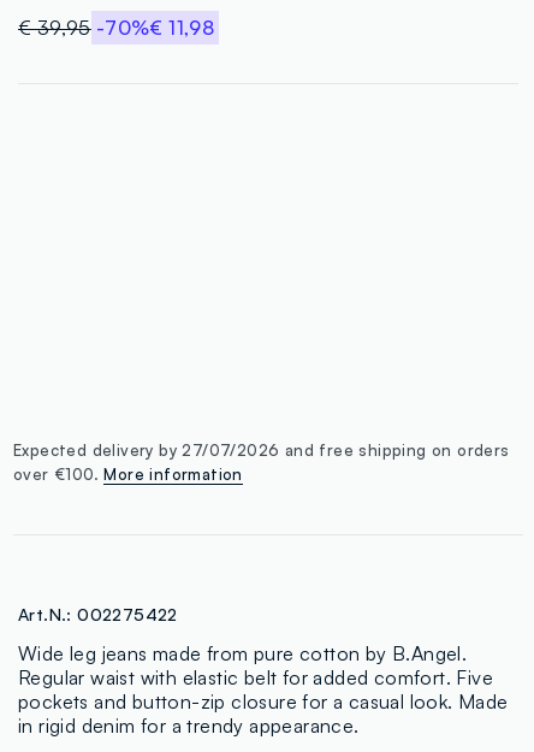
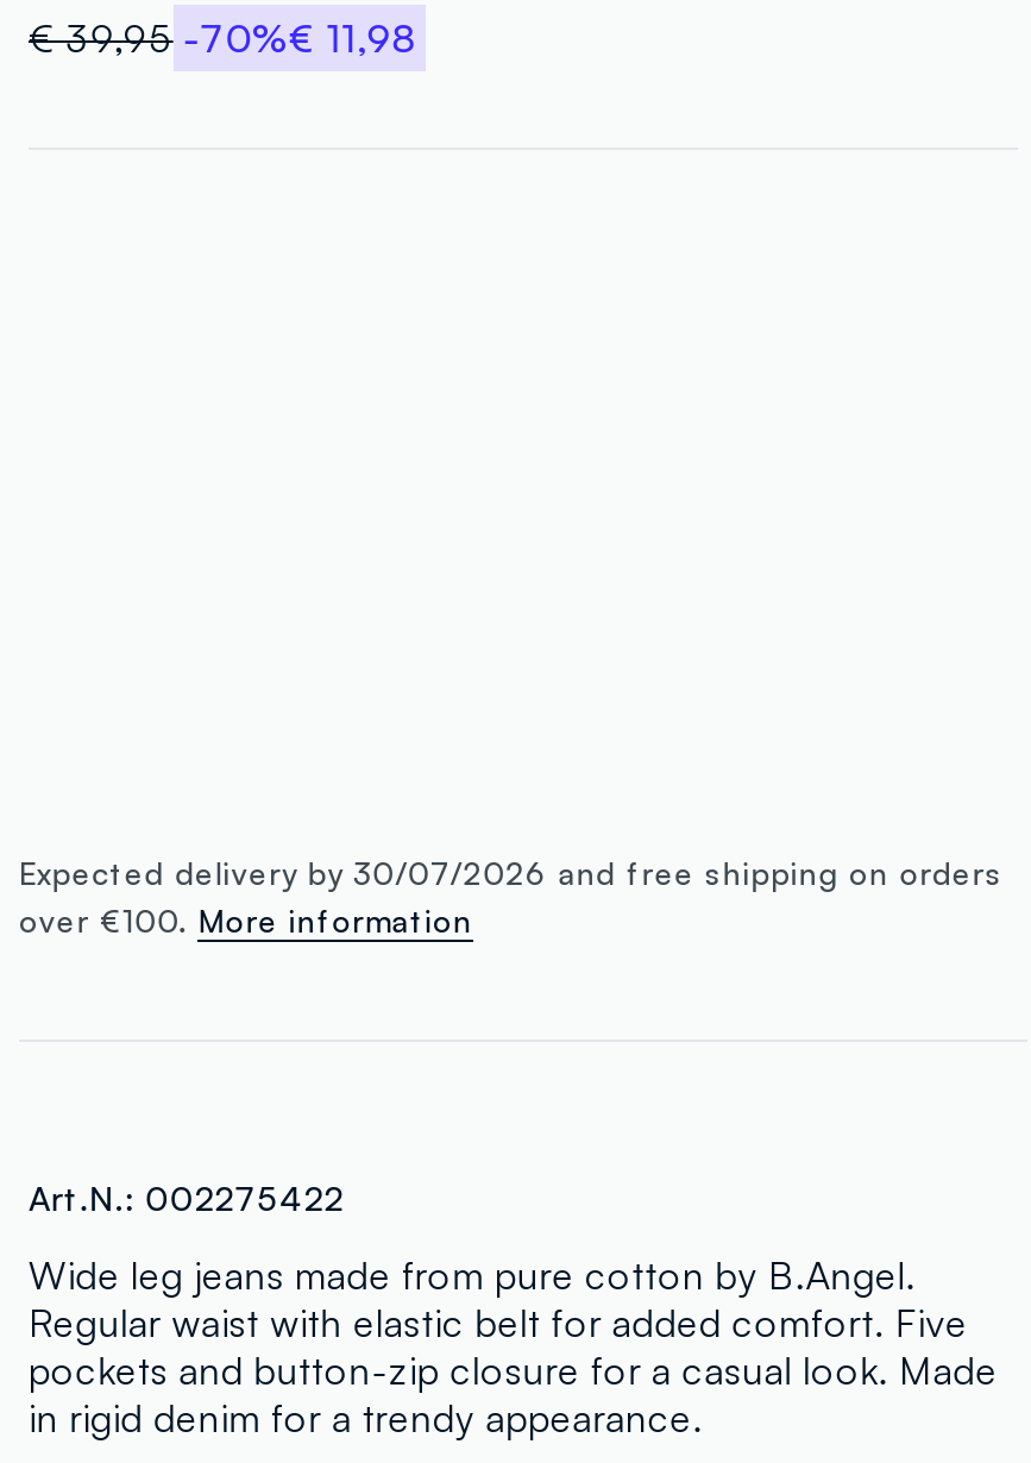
[13,440,509,459] Expected delivery by 27/07/2026 and free shipping on orders -> [19,854,1003,892] Expected delivery by 30/07/2026 and free shipping on orders

